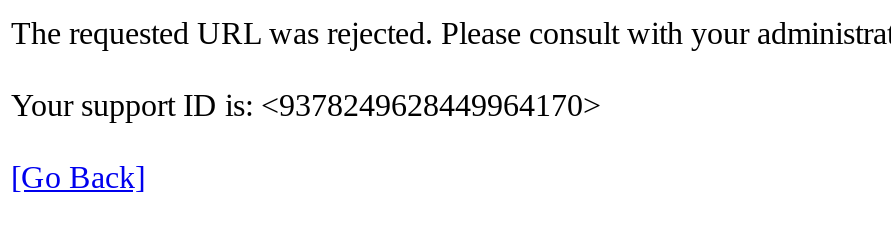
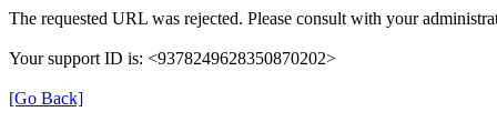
[11,88,601,122] Your support ID is: <9378249628449964170> -> [9,49,336,68] Your support ID is: <9378249628350870202>

